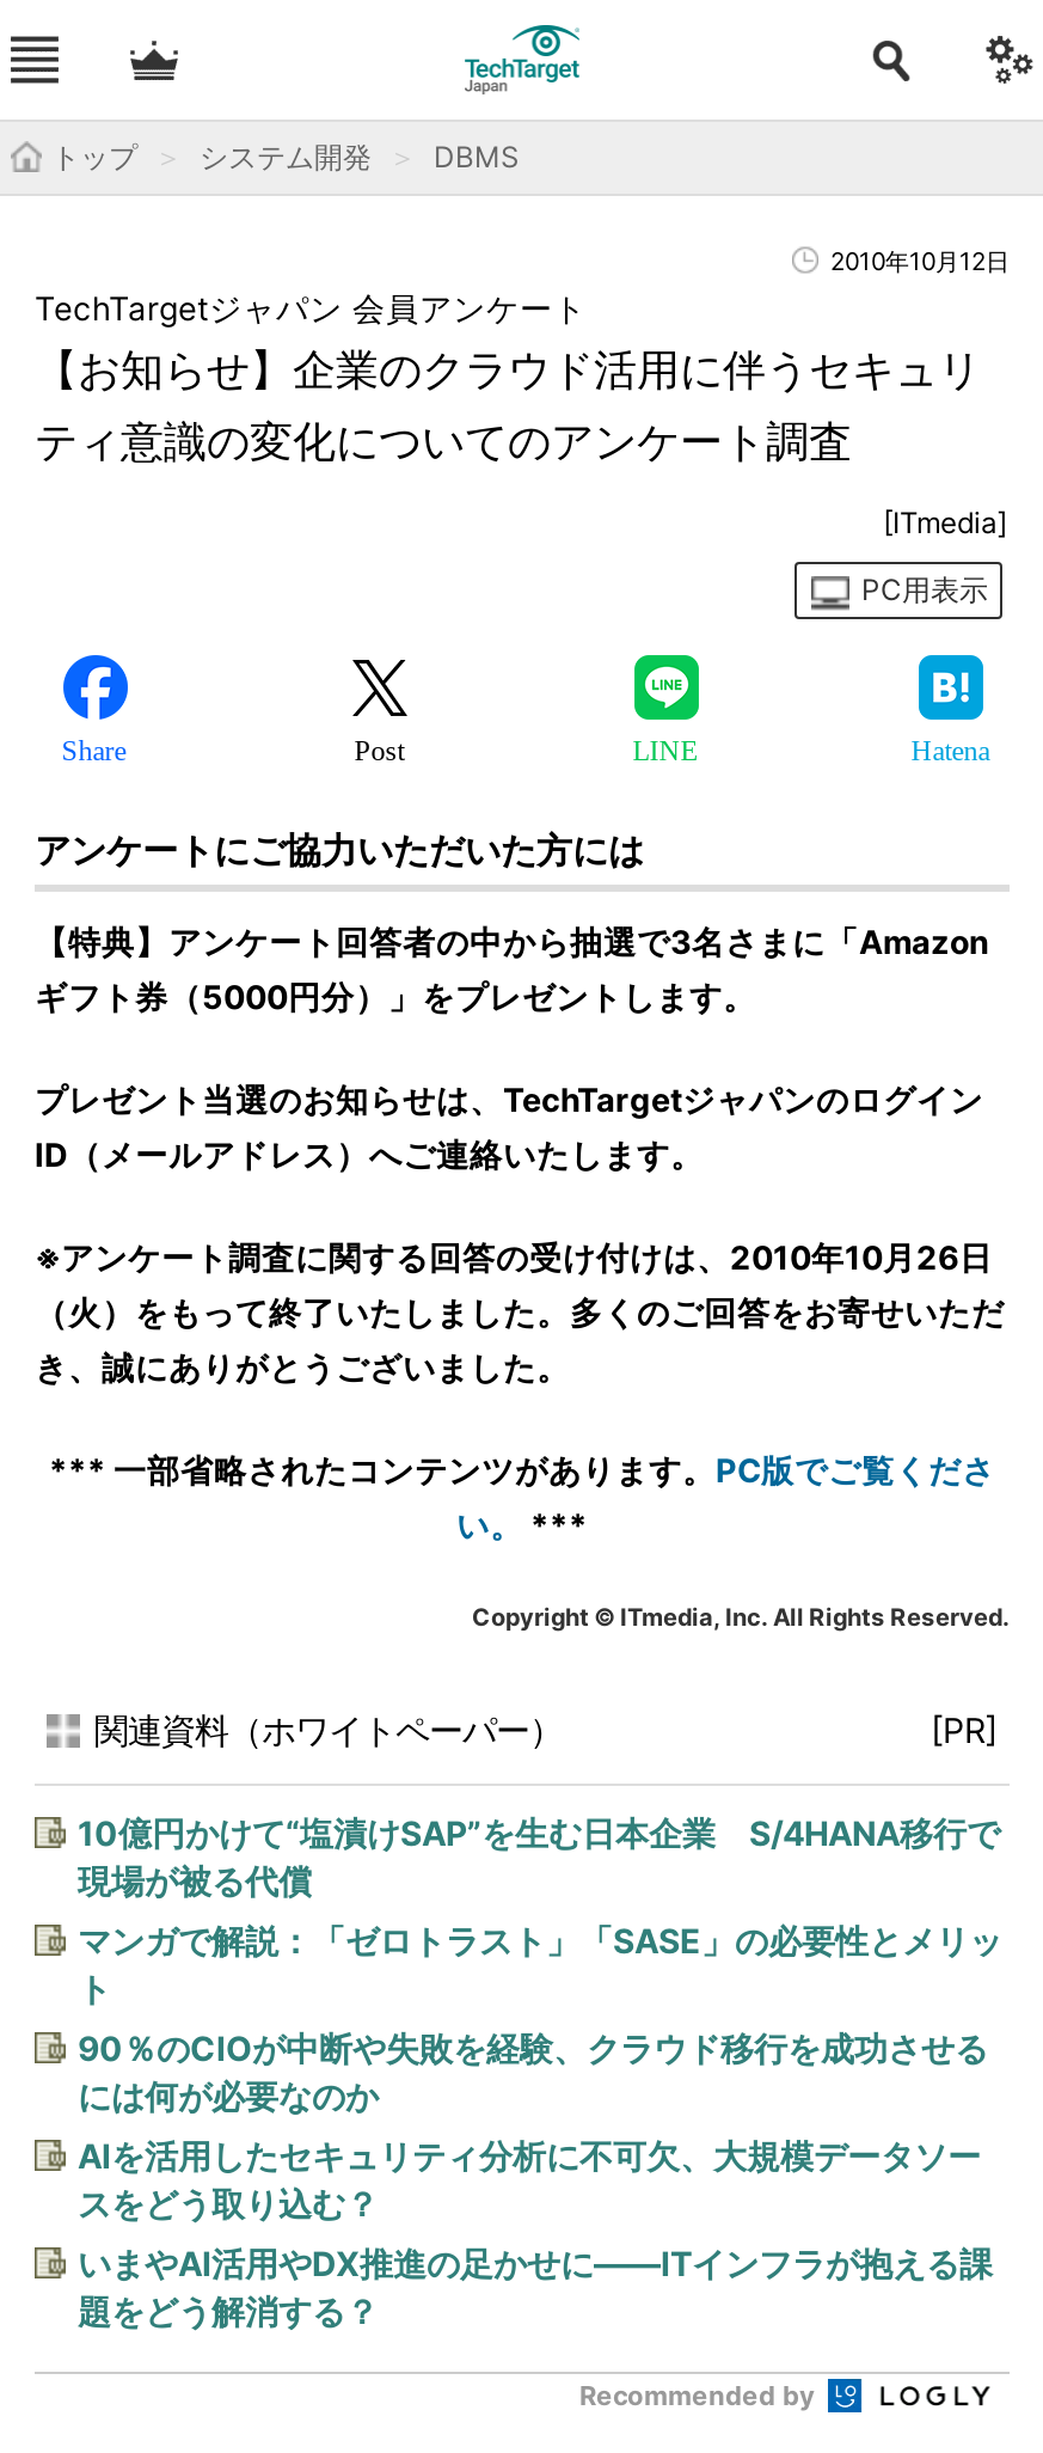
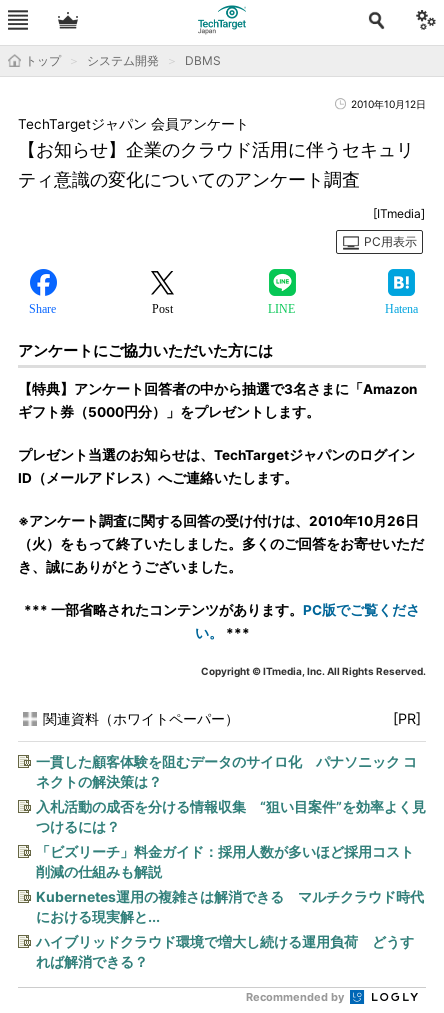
[78,1812,1000,1901] 10億円かけて“塩漬けSAP”を生む日本企業 S/4HANA移行で | 現場が被る代償 -> [36,753,417,790] 一貫した顧客体験を阻むデータのサイロ化 パナソニック コ | ネクトの解決策は？
[78,1920,1002,2008] マンガで解説：「ゼロトラスト」「SASE」の必要性とメリッ | ト -> [36,798,426,835] 入札活動の成否を分ける情報収集 “狙い目案件”を効率よく見 | つけるには？
[78,2027,988,2116] 90％のCIOが中断や失敗を経験、クラウド移行を成功させる | には何が必要なのか -> [36,843,414,880] 「ビズリーチ」料金ガイド：採用人数が多いほど採用コスト | 削減の仕組みも解説
[78,2135,981,2223] AIを活用したセキュリティ分析に不可欠、大規模データソー | スをどう取り込む？ -> [36,888,424,925] Kubernetes運用の複雑さは解消できる マルチクラウド時代 | における現実解と...
[78,2243,993,2331] いまやAI活用やDX推進の足かせに――ITインフラが抱える課 | 題をどう解消する？ -> [36,933,414,970] ハイブリッドクラウド環境で増大し続ける運用負荷 どうす | れば解消できる？

